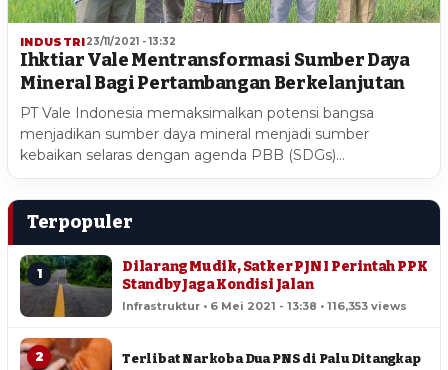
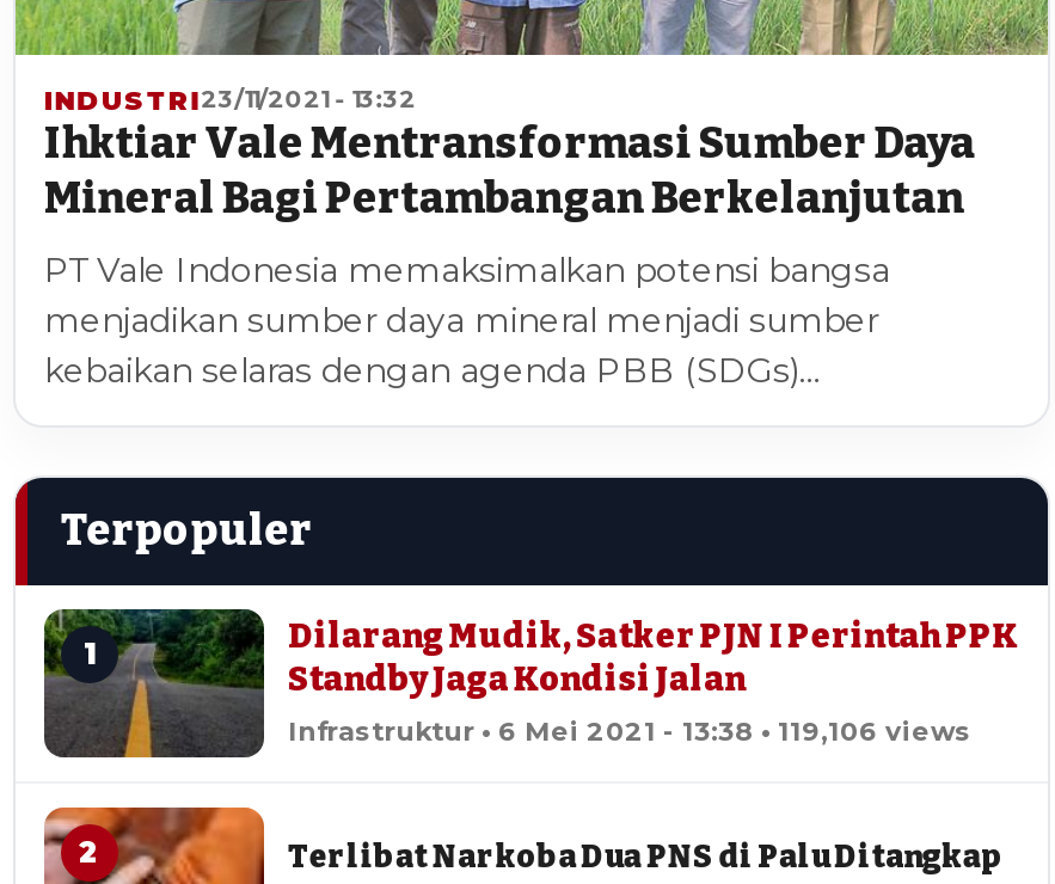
[122,299,407,313] Infrastruktur • 6 Mei 2021 - 13:38 • 116,353 views -> [288,715,971,749] Infrastruktur • 6 Mei 2021 - 13:38 • 119,106 views

